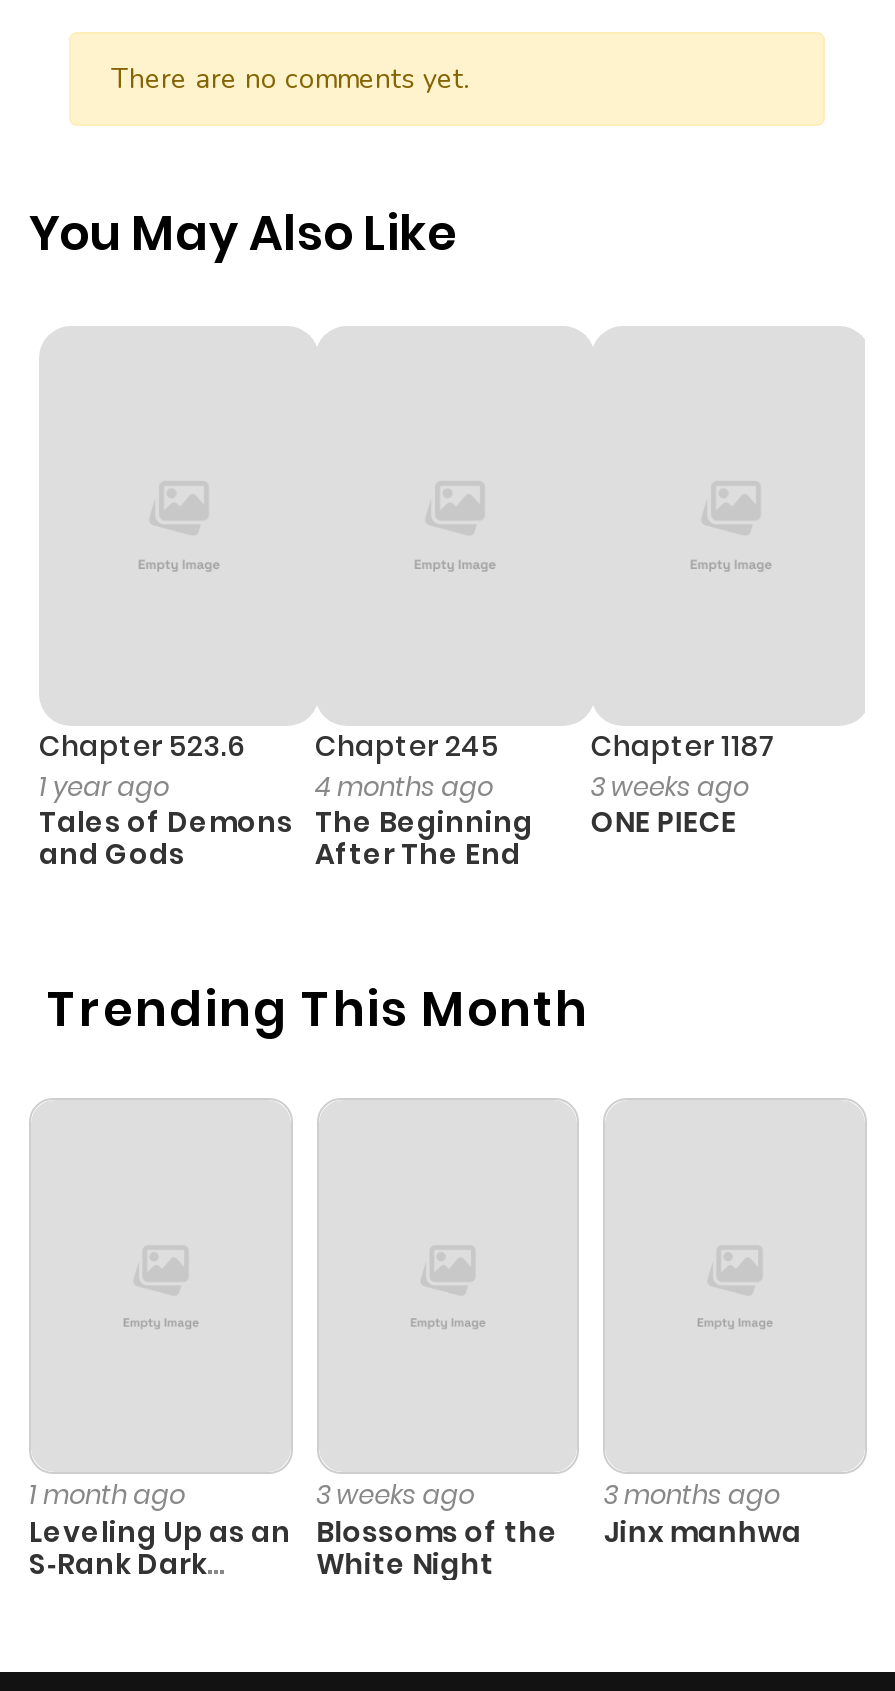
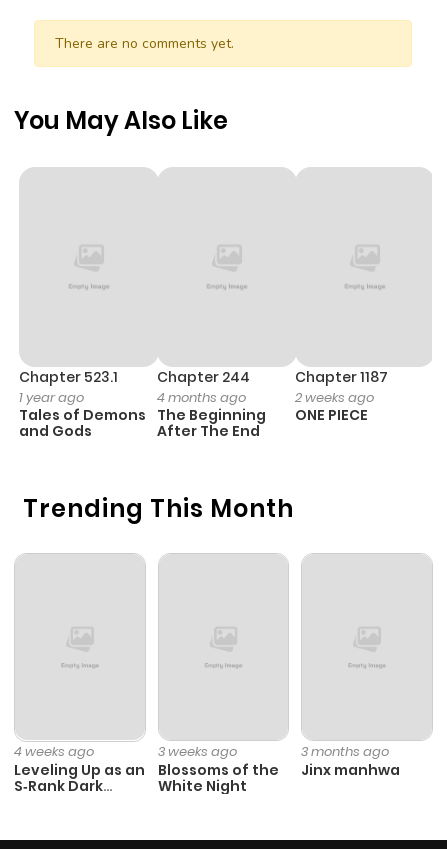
[39,725,245,765] Chapter 523.6 -> [19,367,118,387] Chapter 523.1
[315,725,499,765] Chapter 245 -> [157,367,250,387] Chapter 244
[591,767,749,805] 3 weeks ago -> [295,388,374,407] 2 weeks ago
[29,1476,185,1514] 1 month ago -> [14,742,94,761] 4 weeks ago

